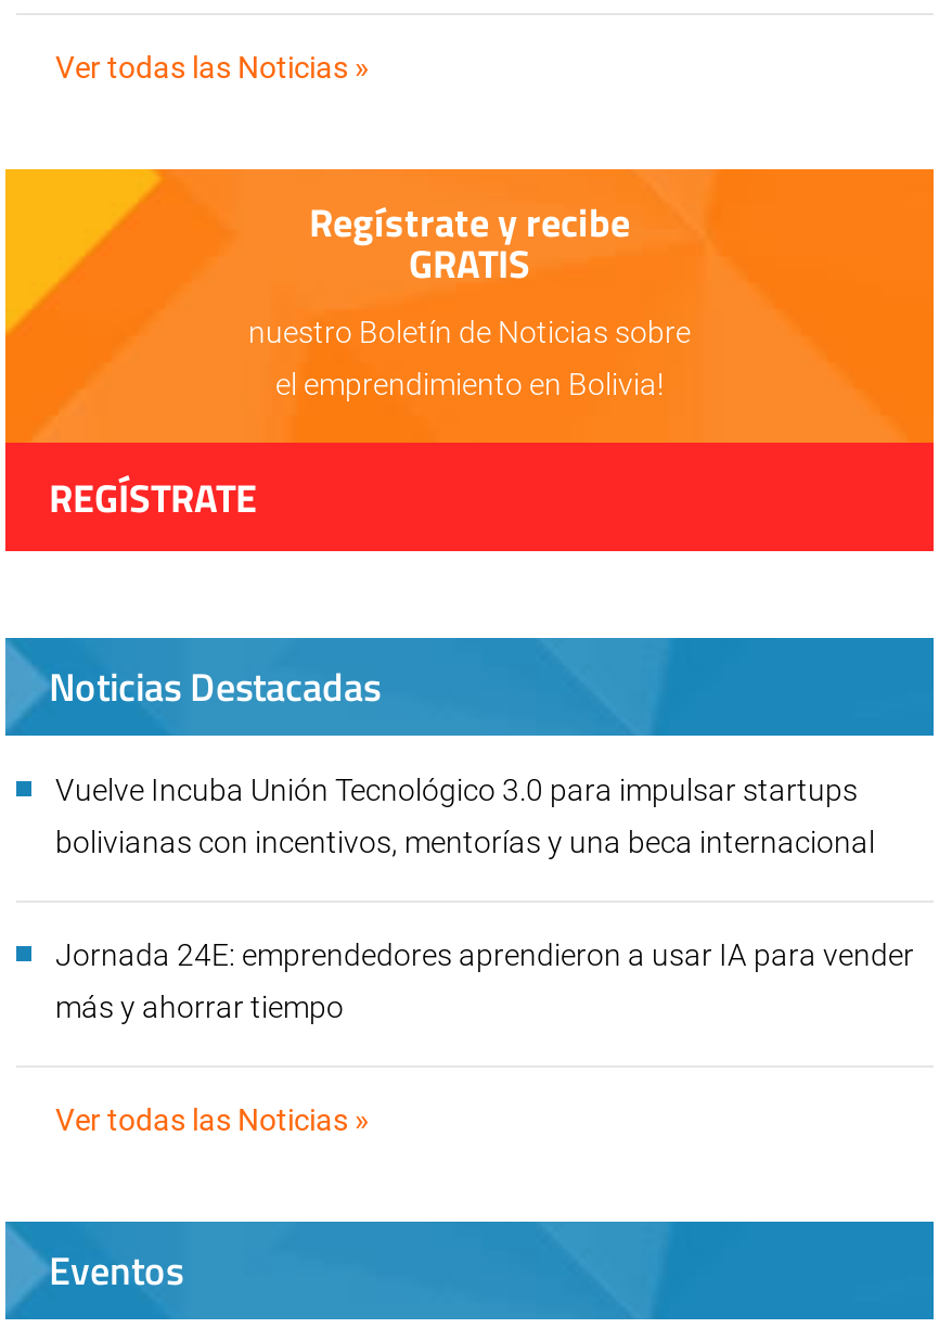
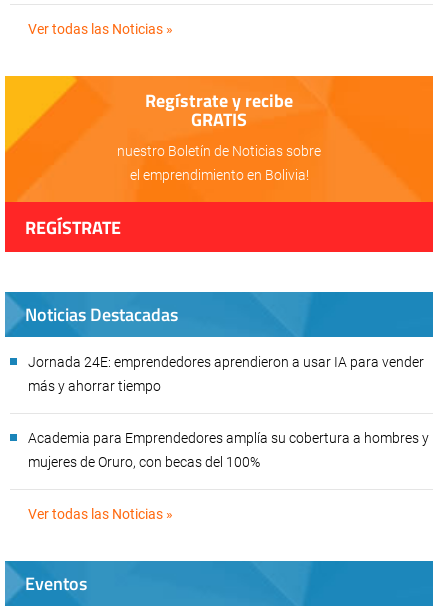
[55,772,882,859] Vuelve Incuba Unión Tecnológico 3.0 para impulsar startups | bolivianas con incentivos, mentorías y una beca internacional -> none
moved [55,937,914,1024] -> [28,354,424,394]: Jornada 24E: emprendedores aprendieron a usar IA para vender | más y ahorrar tiempo
none -> [28,430,429,470] Academia para Emprendedores amplía su cobertura a hombres y | mujeres de Oruro, con becas del 100%

